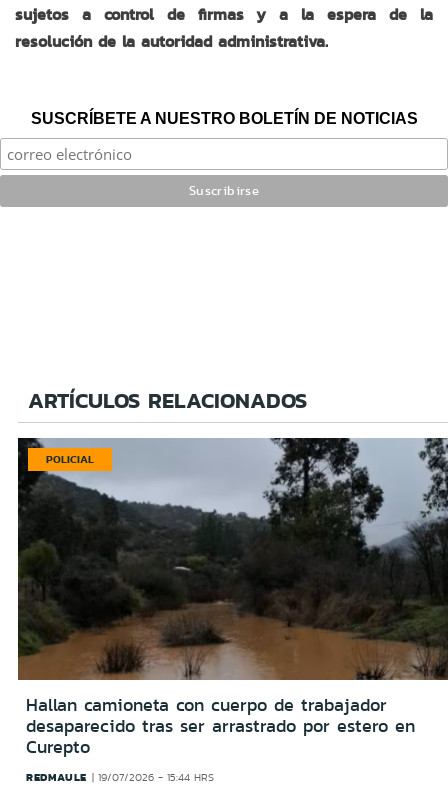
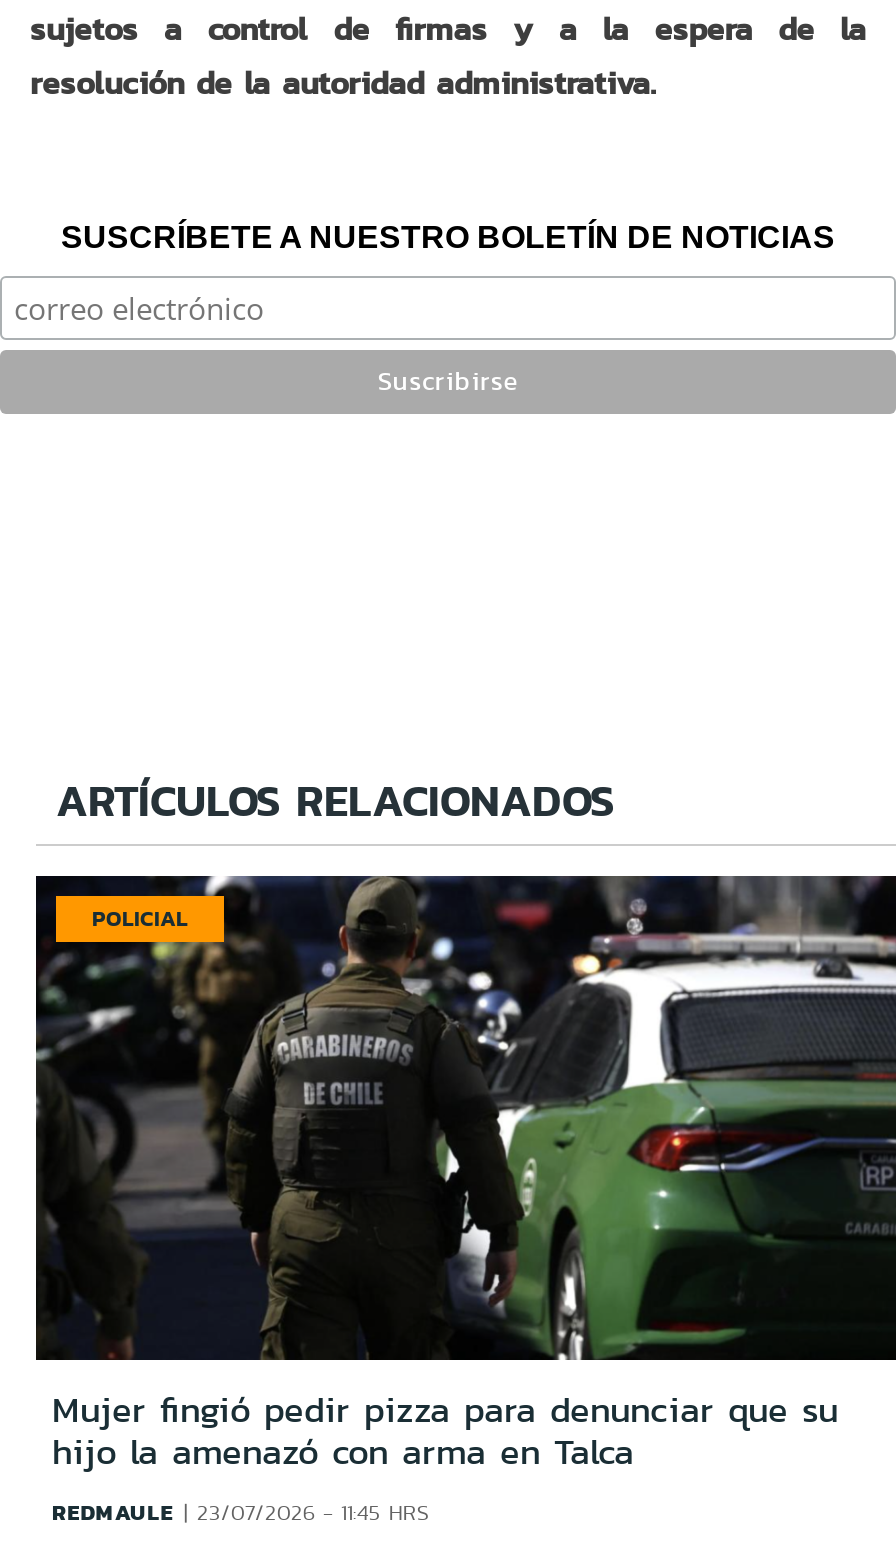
[18,437,445,760] [image] | Hallan camioneta con cuerpo de trabajador | desaparecido tras ser arrastrado por estero en | Curepto -> [36,874,890,1478] [image] | Mujer fingió pedir pizza para denunciar que su | hijo la amenazó con arma en Talca
[26,769,214,785] REDMAULE 19/07/2026 - 15:44 HRS -> [52,1496,429,1528] REDMAULE 23/07/2026 - 11:45 HRS

